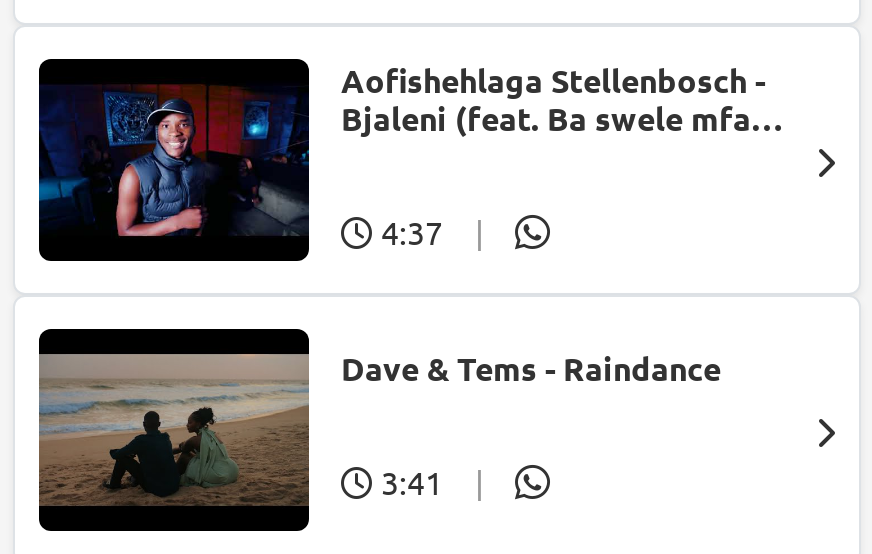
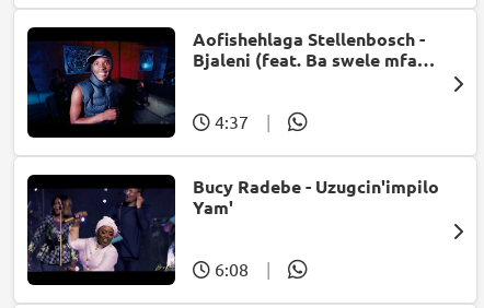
[37,348,721,535] [image] | Dave & Tems - Raindance -> [26,175,439,296] [image] | Bucy Radebe - Uzugcin'impilo | Yam'
[381,462,443,502] 3:41 -> [215,258,249,279] 6:08

